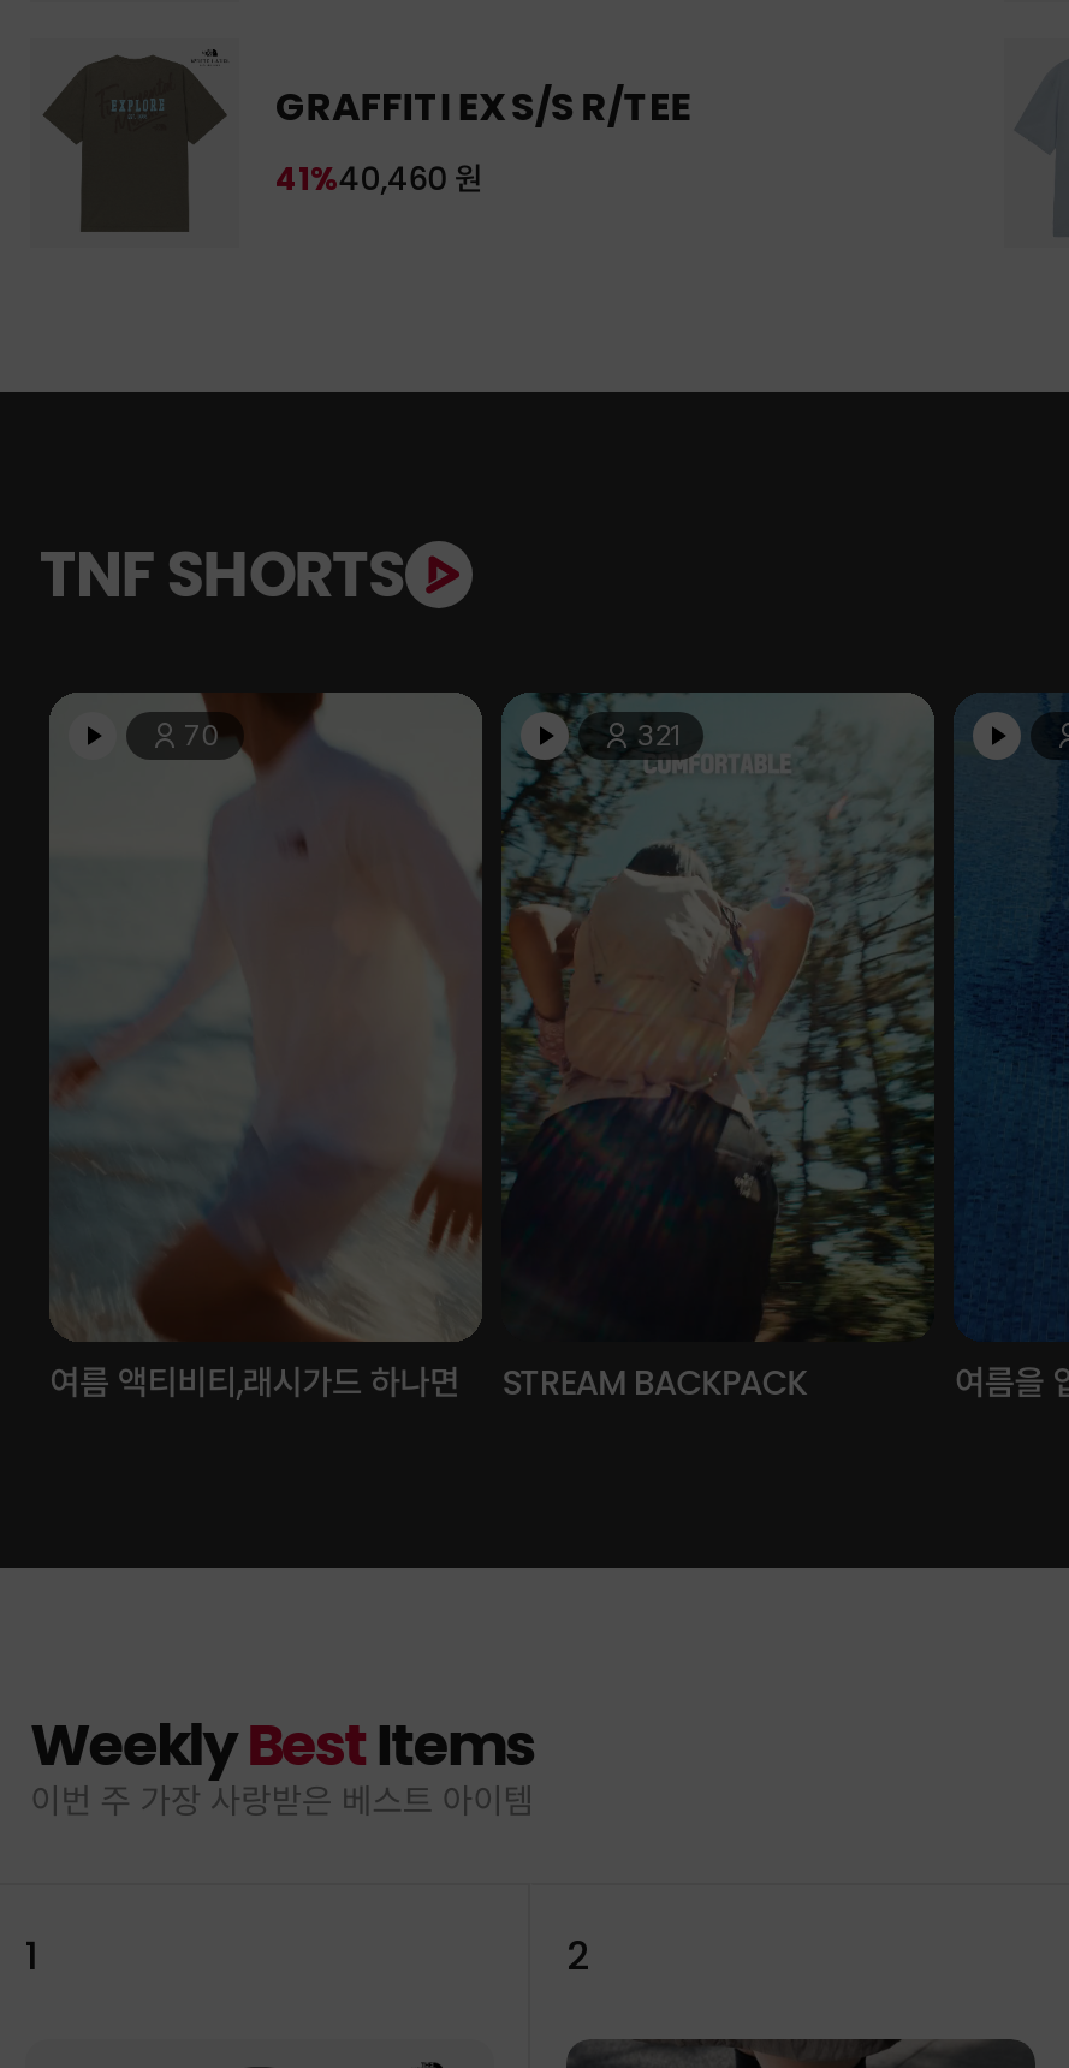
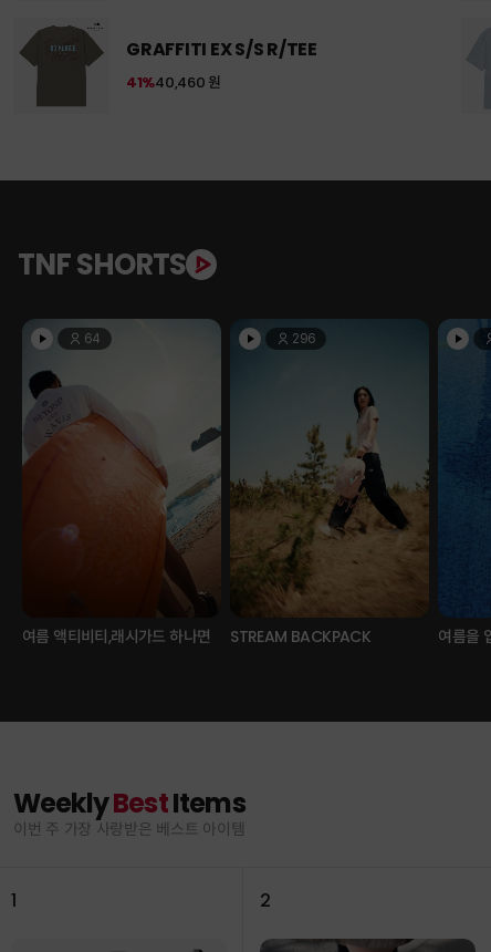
[47,693,485,1344] [image] | 70 -> [22,318,221,618] [image] | 64
[501,690,937,1342] [image] | 321 -> [229,319,430,618] [image] | 296

